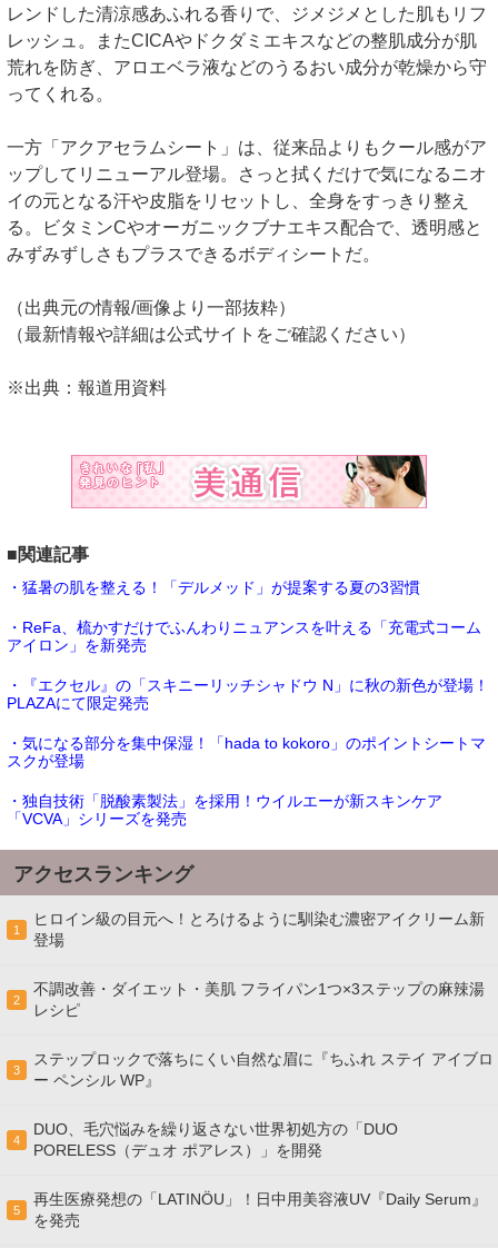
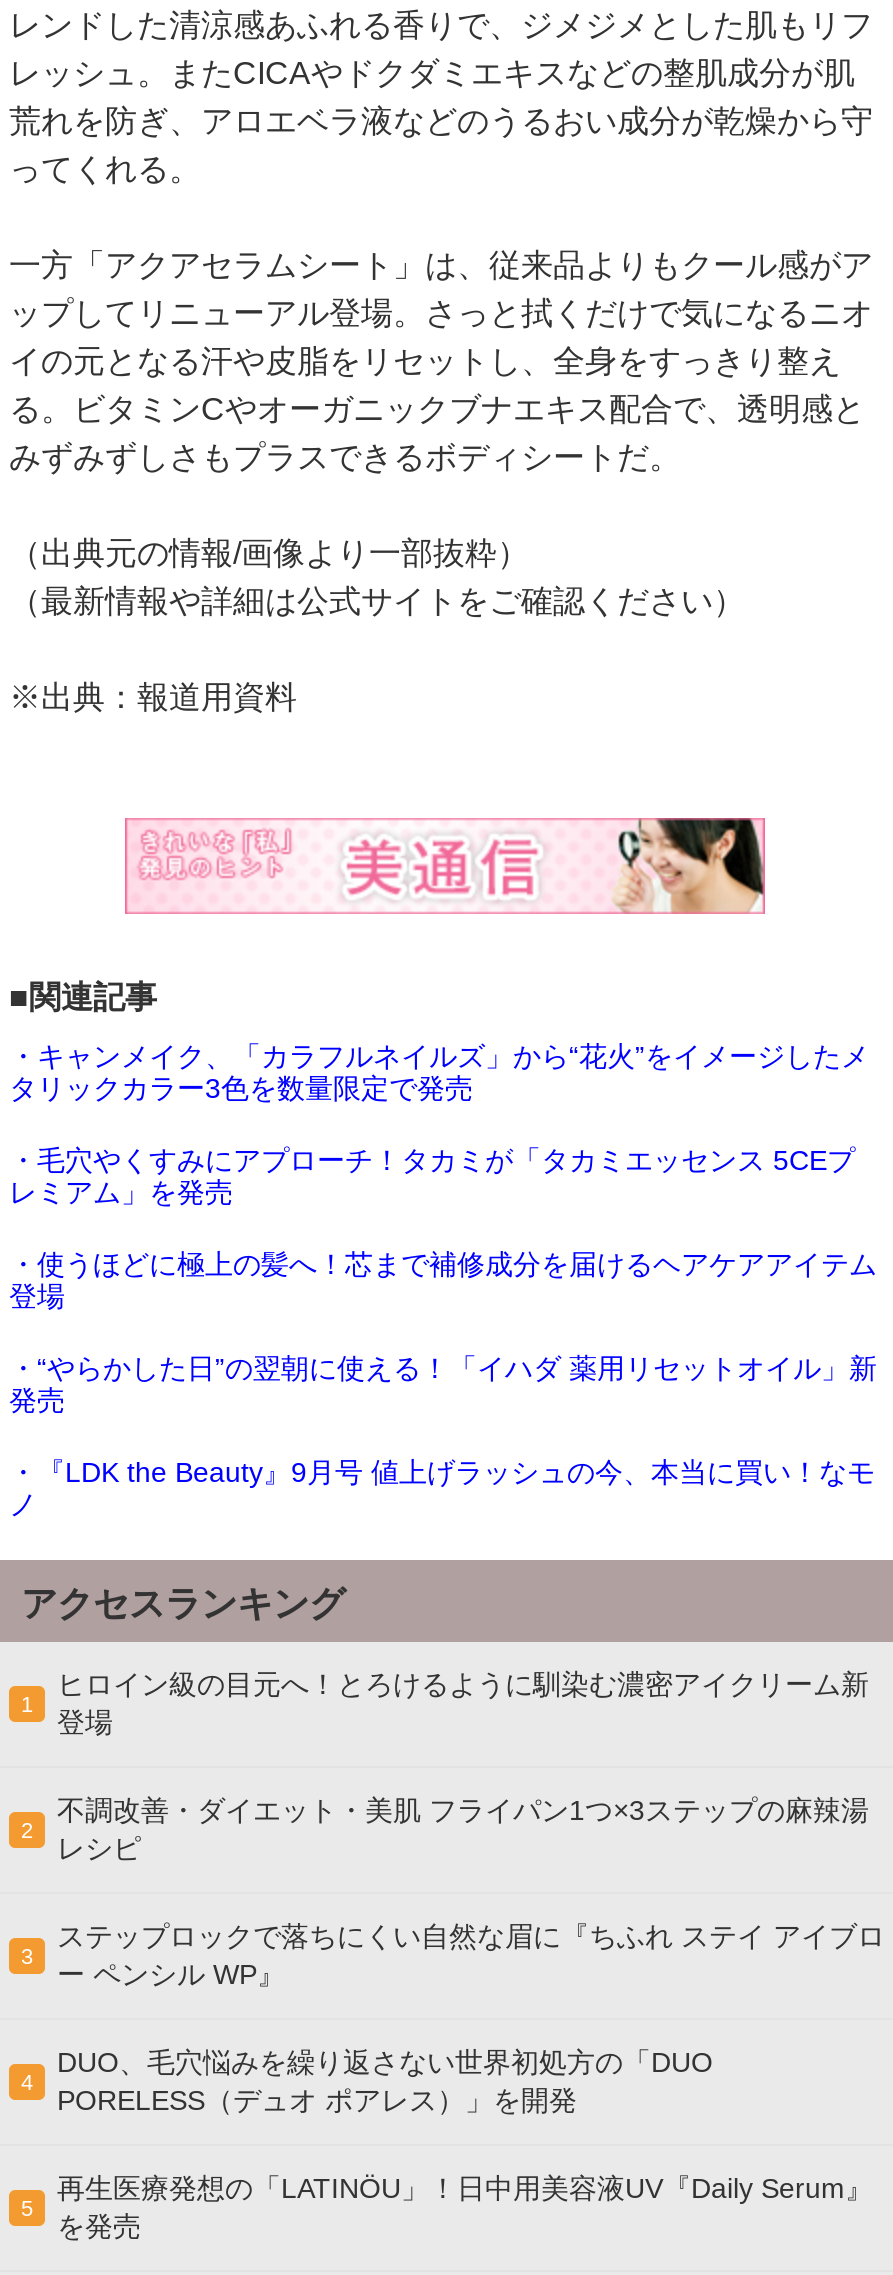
[7,579,420,597] ・猛暑の肌を整える！「デルメッド」が提案する夏の3習慣 -> [9,1041,869,1105] ・キャンメイク、「カラフルネイルズ」から“花火”をイメージしたメ | タリックカラー3色を数量限定で発売
[7,619,481,654] ・ReFa、梳かすだけでふんわりニュアンスを叶える「充電式コーム | アイロン」を新発売 -> [9,1145,855,1209] ・毛穴やくすみにアプローチ！タカミが「タカミエッセンス 5CEプ | レミアム」を発売
[7,677,489,712] ・『エクセル』の「スキニーリッチシャドウ N」に秋の新色が登場！ | PLAZAにて限定発売 -> [9,1249,877,1313] ・使うほどに極上の髪へ！芯まで補修成分を届けるヘアケアアイテム | 登場
[7,734,486,770] ・気になる部分を集中保湿！「hada to kokoro」のポイントシートマ | スクが登場 -> [9,1353,877,1417] ・“やらかした日”の翌朝に使える！「イハダ 薬用リセットオイル」新 | 発売
[7,792,442,828] ・独自技術「脱酸素製法」を採用！ウイルエーが新スキンケア | 「VCVA」シリーズを発売 -> [9,1457,875,1521] ・『LDK the Beauty』9月号 値上げラッシュの今、本当に買い！なモ | ノ

